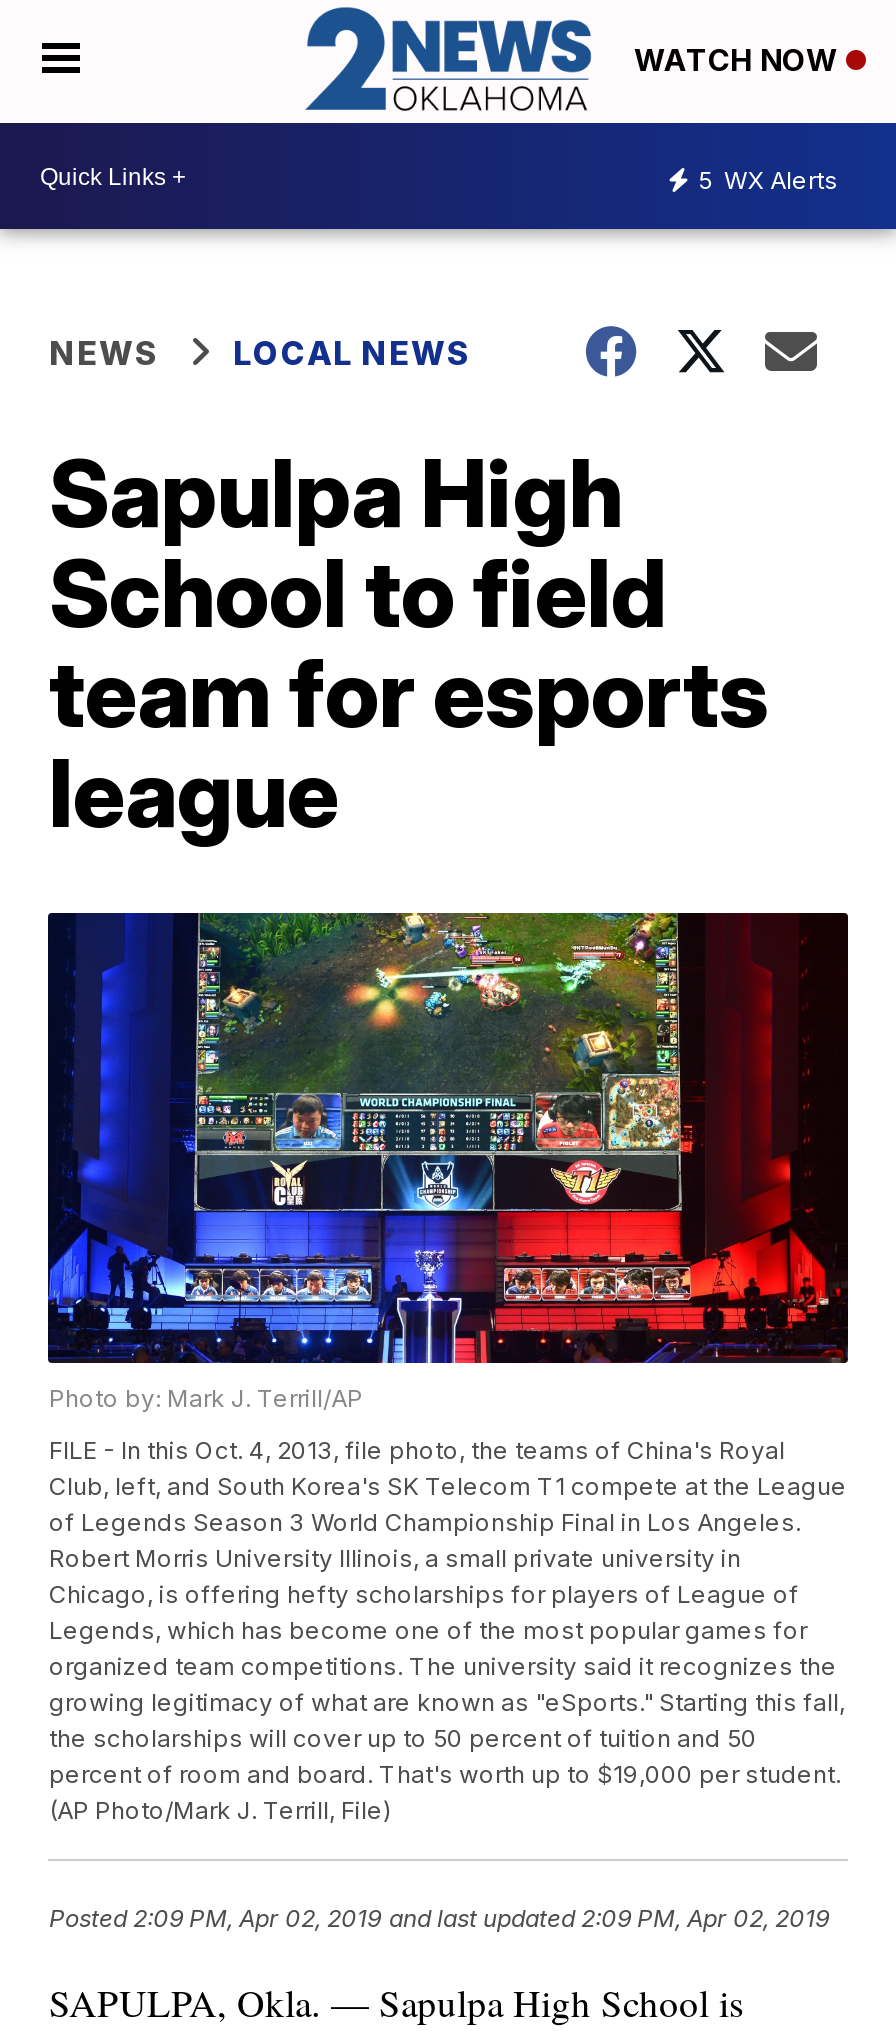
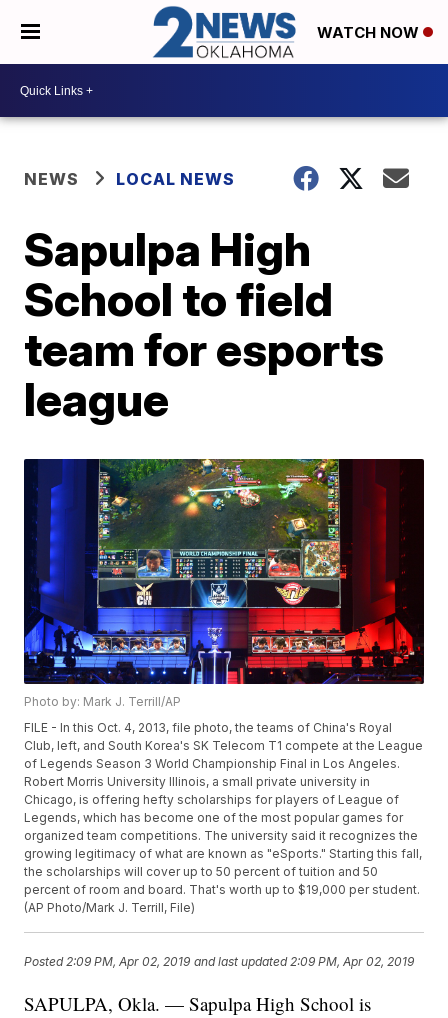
[698,164,838,194] 5 WX Alerts -> none

